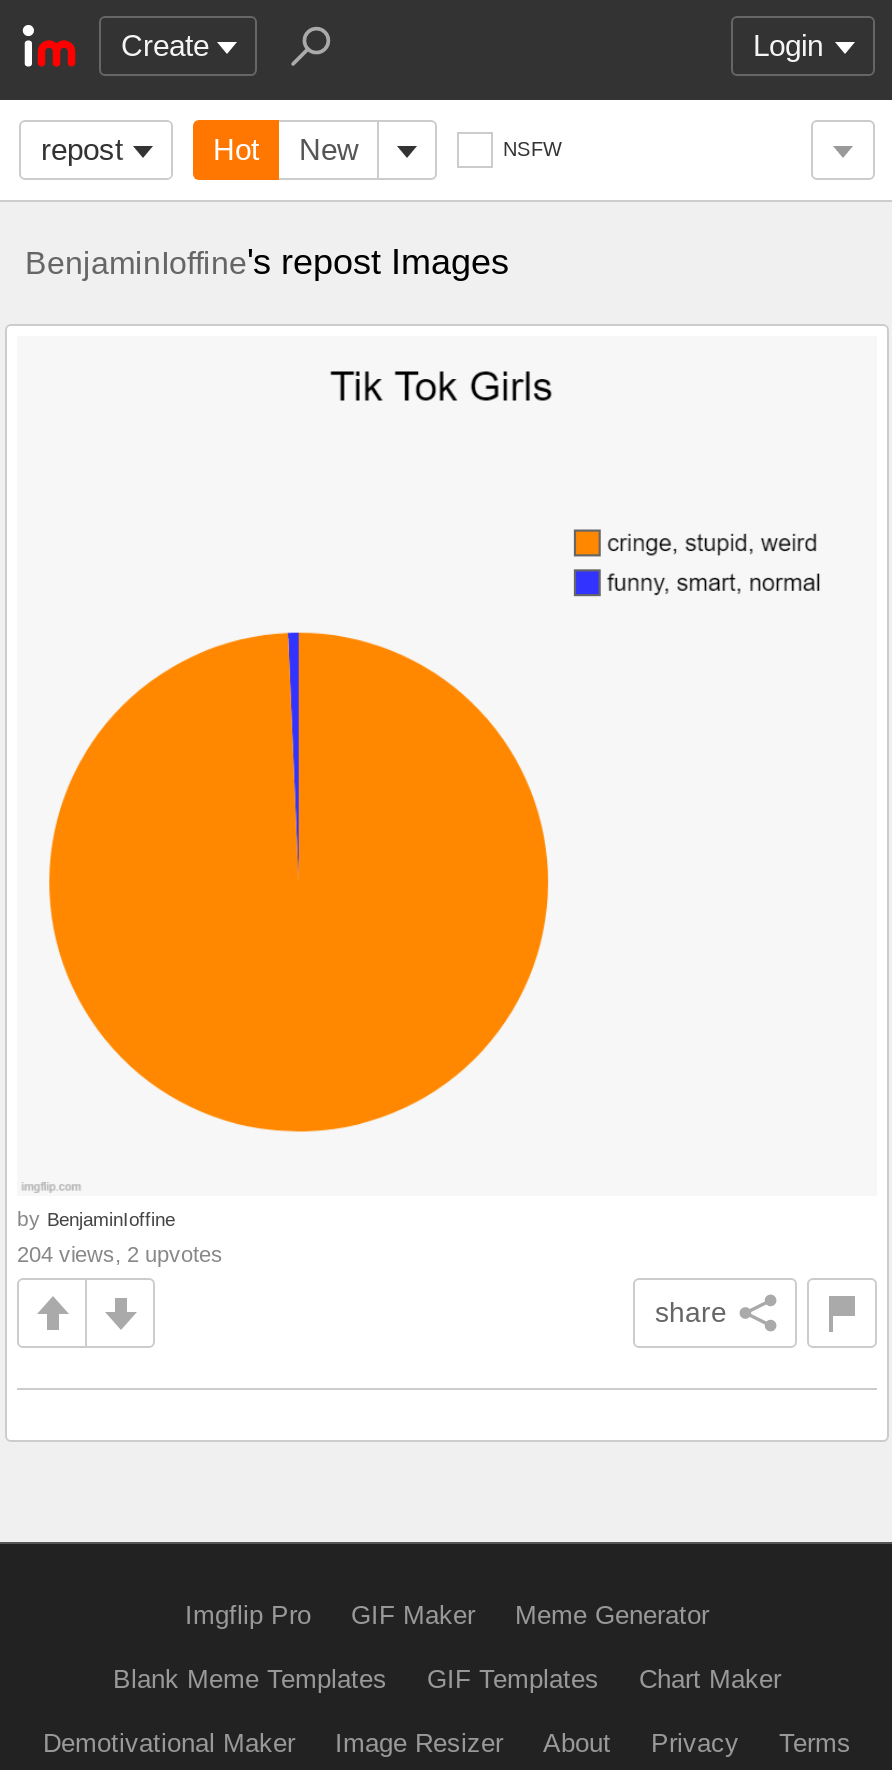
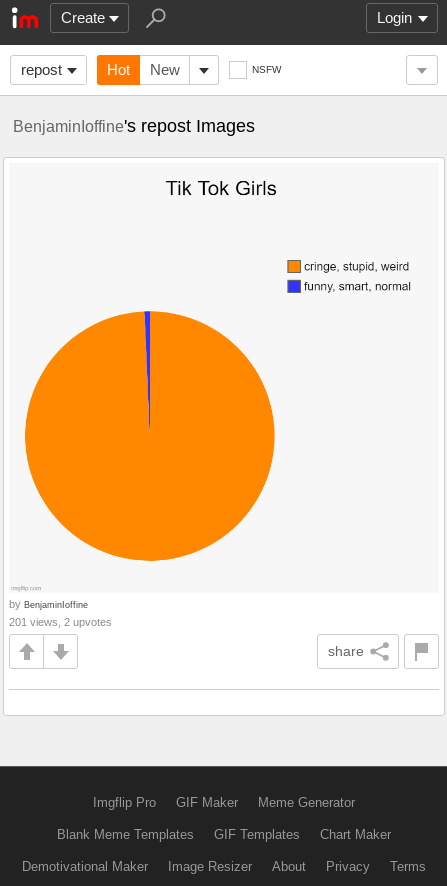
[17,1242,223,1266] 204 views, 2 upvotes -> [9,616,112,628] 201 views, 2 upvotes

